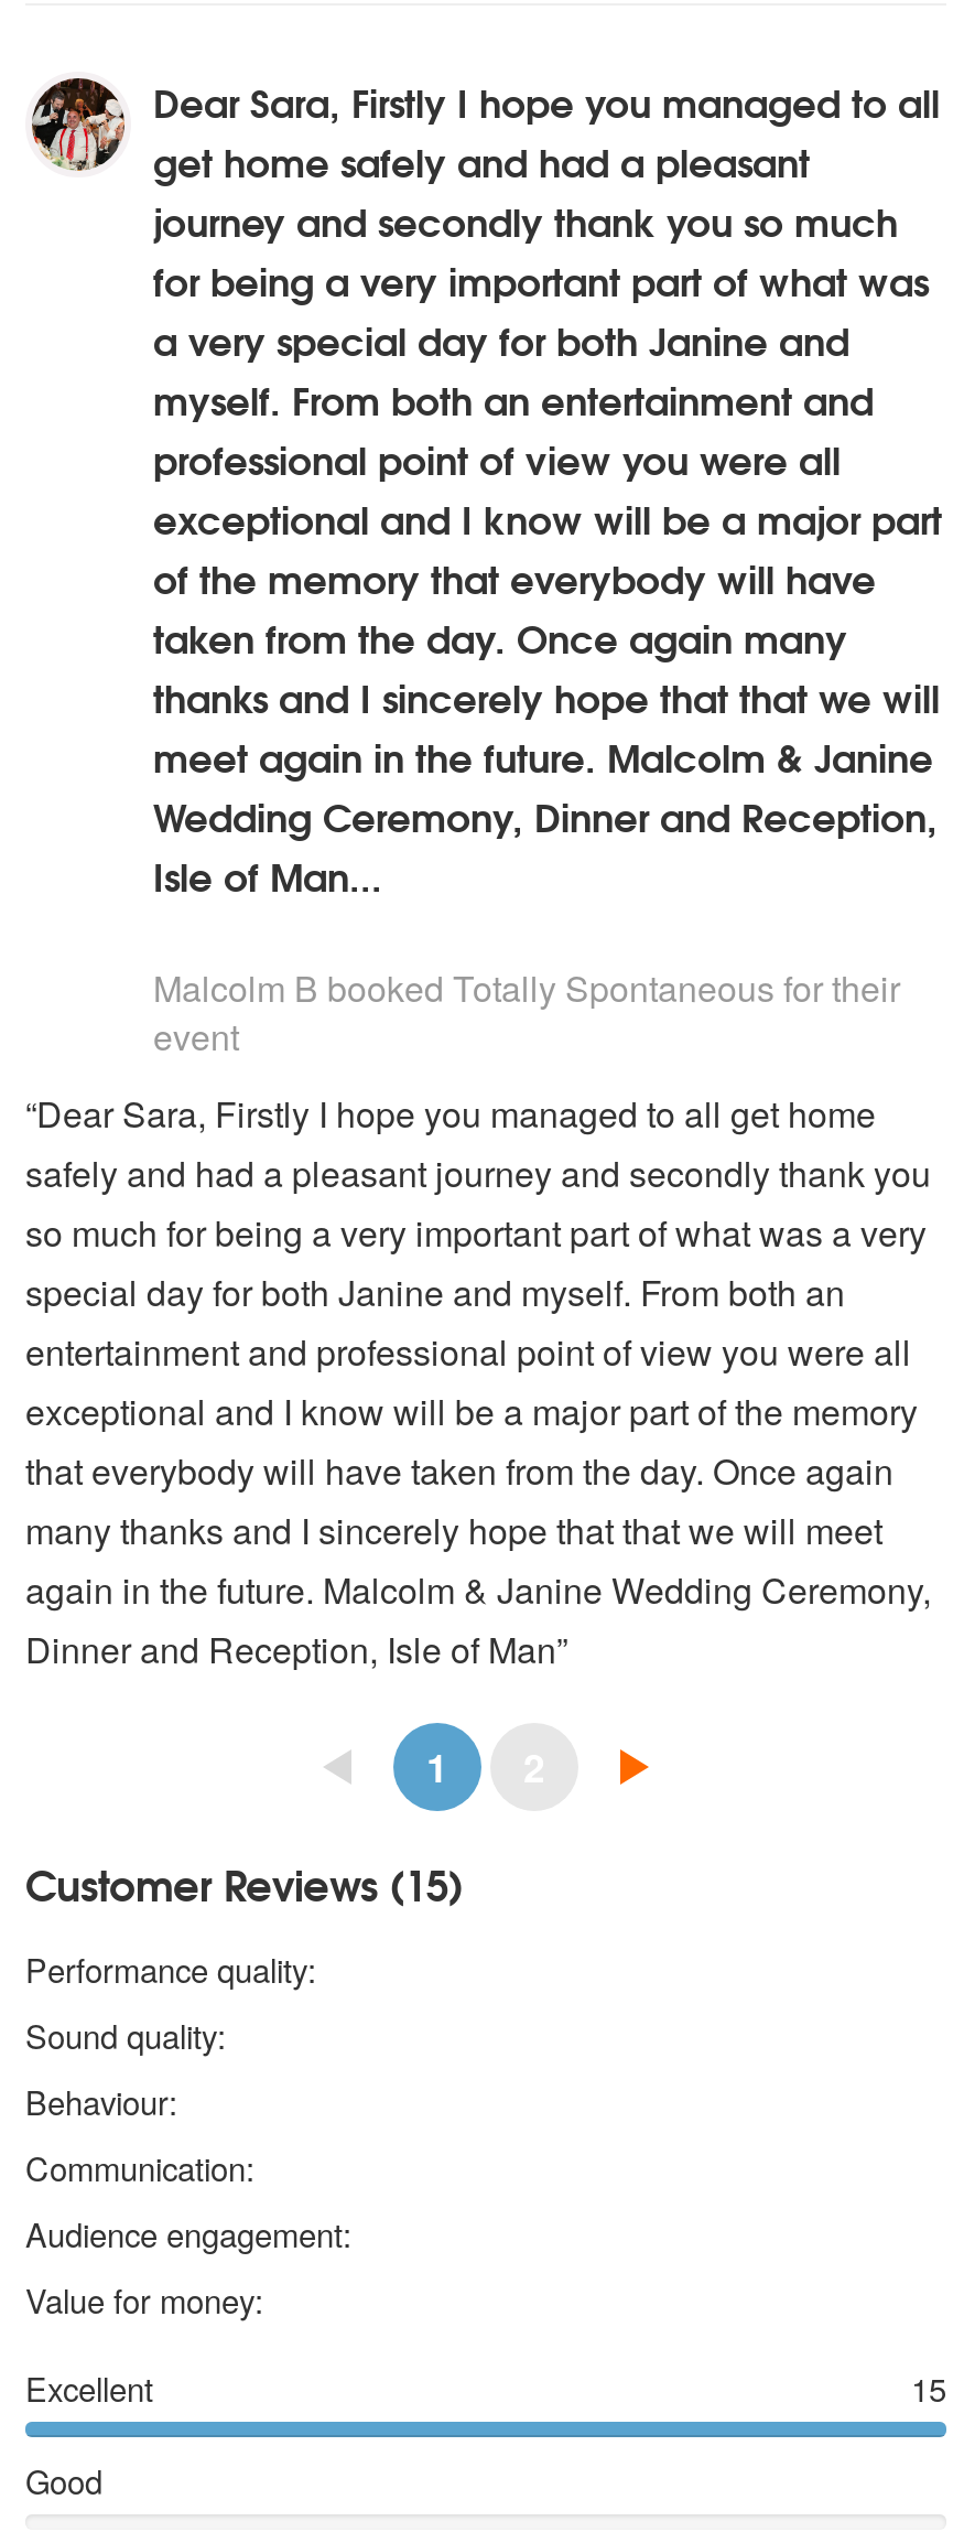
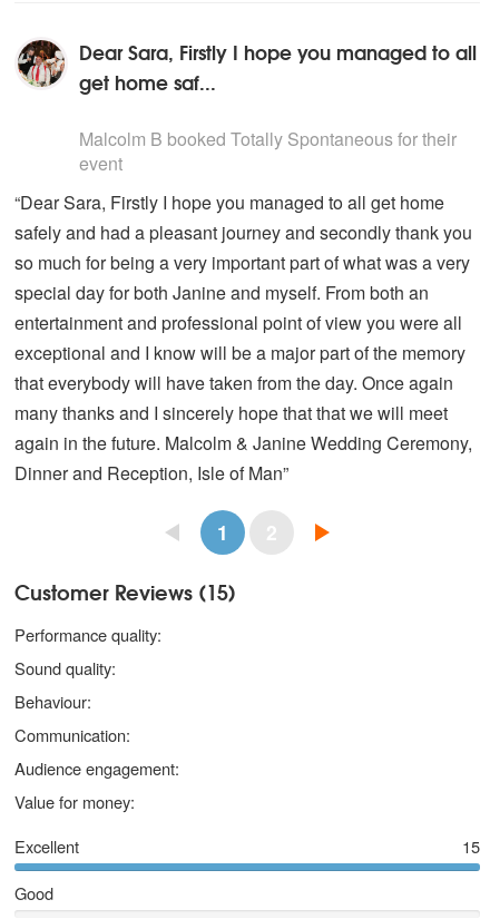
[153,131,942,905] get home safely and had a pleasant | journey and secondly thank you so much | for being a very important part of what was | a very special day for both Janine and | myself. From both an entertainment and | professional point of view you were all | exceptional and I know will be a major part | of the memory that everybody will have | taken from the day. Once again many | thanks and I sincerely hope that that we will | meet again in the future. Malcolm & Janine | Wedding Ceremony, Dinner and Reception, | Isle of Man... -> [79,67,216,97] get home saf...

